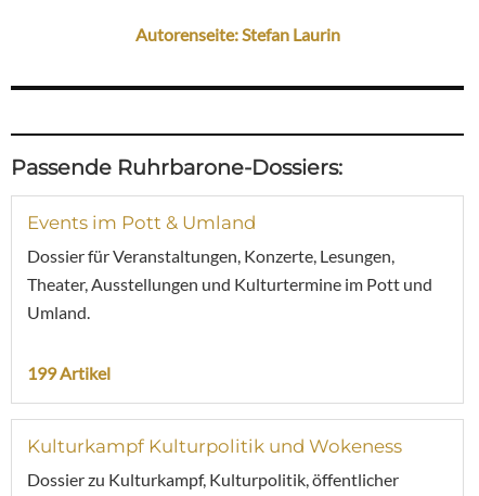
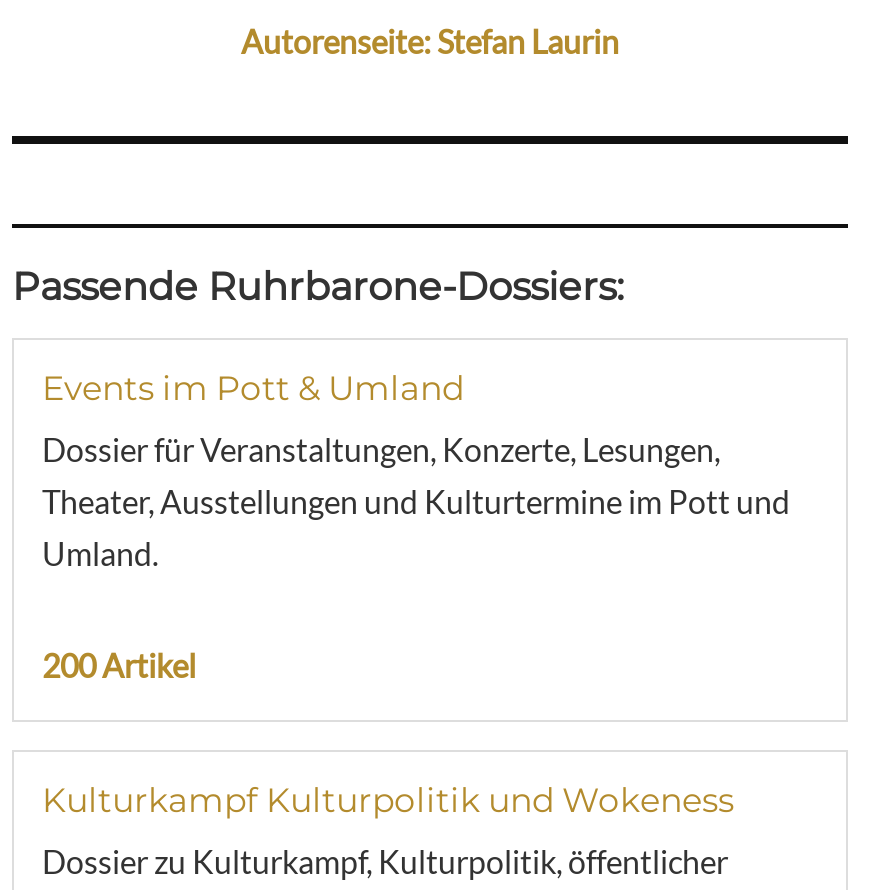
[27,363,111,383] 199 Artikel -> [42,647,196,685] 200 Artikel

